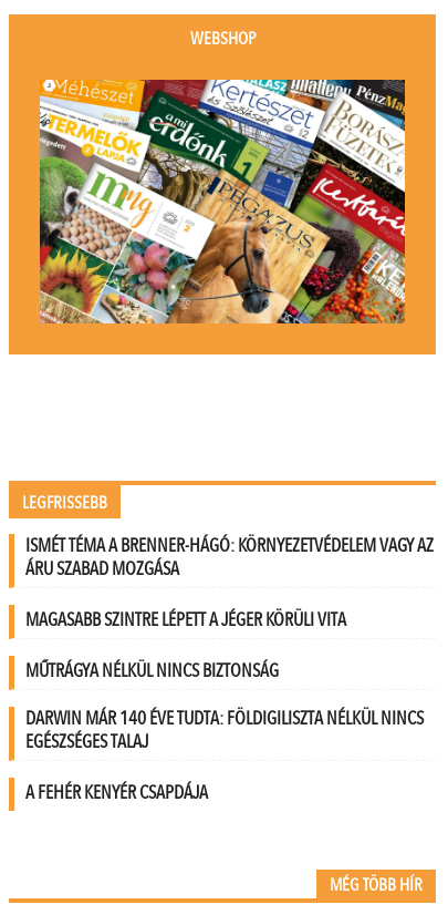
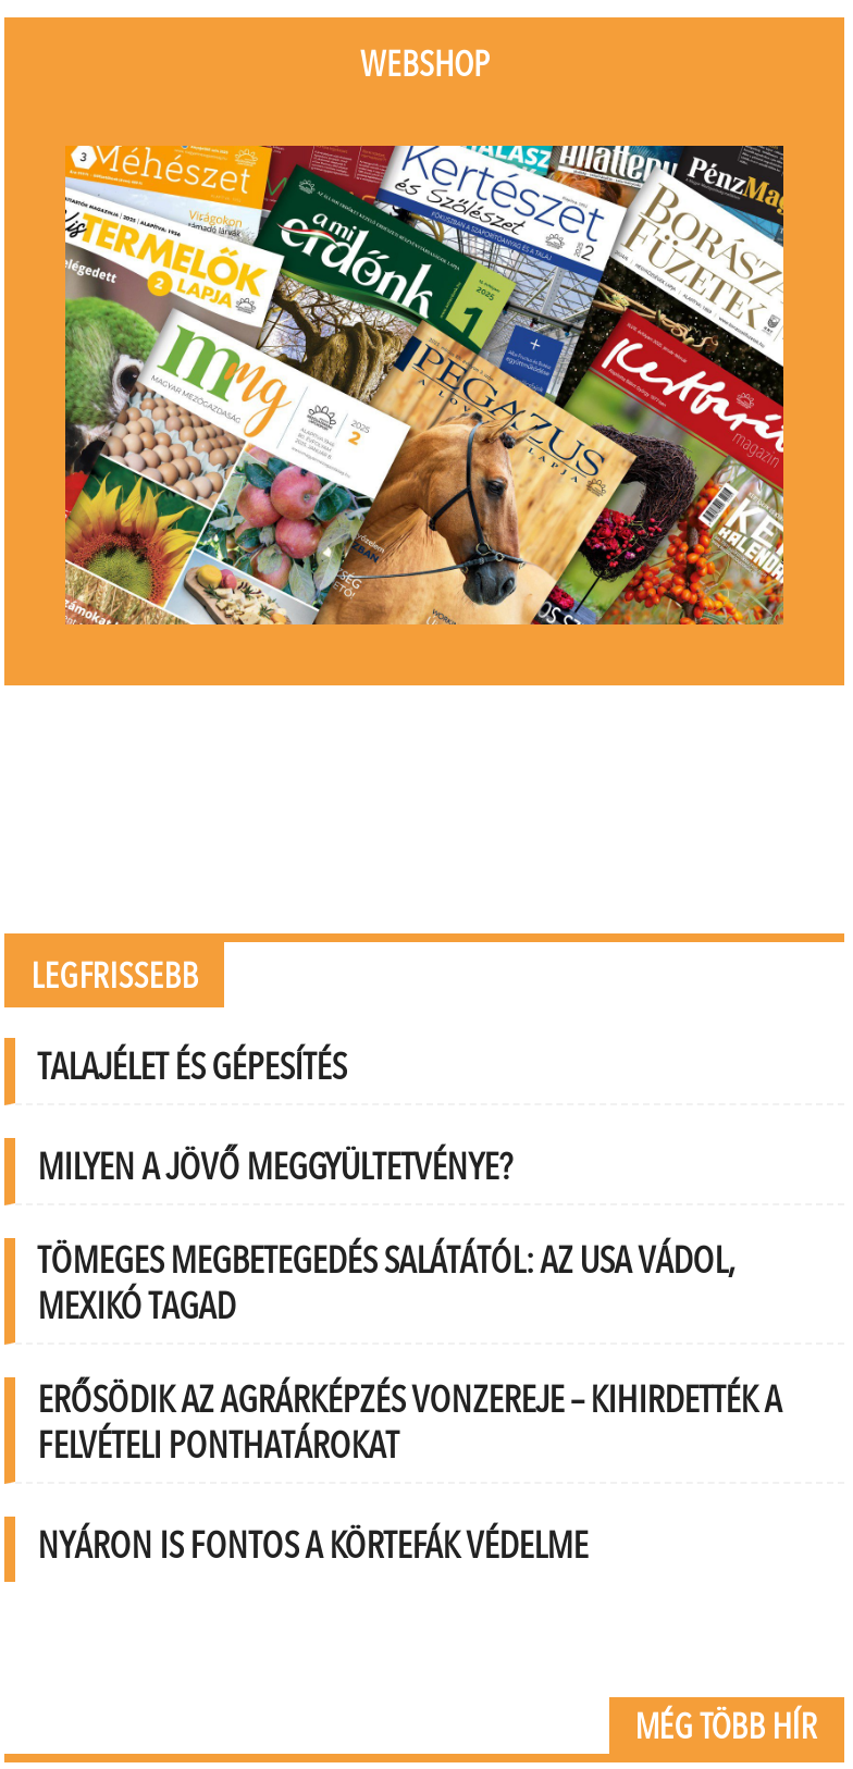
[26,532,434,581] ISMÉT TÉMA A BRENNER-HÁGÓ: KÖRNYEZETVÉDELEM VAGY AZ | ÁRU SZABAD MOZGÁSA -> [37,1041,346,1091] TALAJÉLET ÉS GÉPESÍTÉS
[26,607,346,632] MAGASABB SZINTRE LÉPETT A JÉGER KÖRÜLI VITA -> [37,1141,512,1192] MILYEN A JÖVŐ MEGGYÜLTETVÉNYE?
[26,658,279,683] MŰTRÁGYA NÉLKÜL NINCS BIZTONSÁG -> [37,1235,734,1331] TÖMEGES MEGBETEGEDÉS SALÁTÁTÓL: AZ USA VÁDOL, | MEXIKÓ TAGAD
[26,705,424,754] DARWIN MÁR 140 ÉVE TUDTA: FÖLDIGILISZTA NÉLKÜL NINCS | EGÉSZSÉGES TALAJ -> [37,1374,782,1470] ERŐSÖDIK AZ AGRÁRKÉPZÉS VONZEREJE – KIHIRDETTÉK A | FELVÉTELI PONTHATÁROKAT
[26,779,208,805] A FEHÉR KENYÉR CSAPDÁJA -> [37,1520,588,1570] NYÁRON IS FONTOS A KÖRTEFÁK VÉDELME

